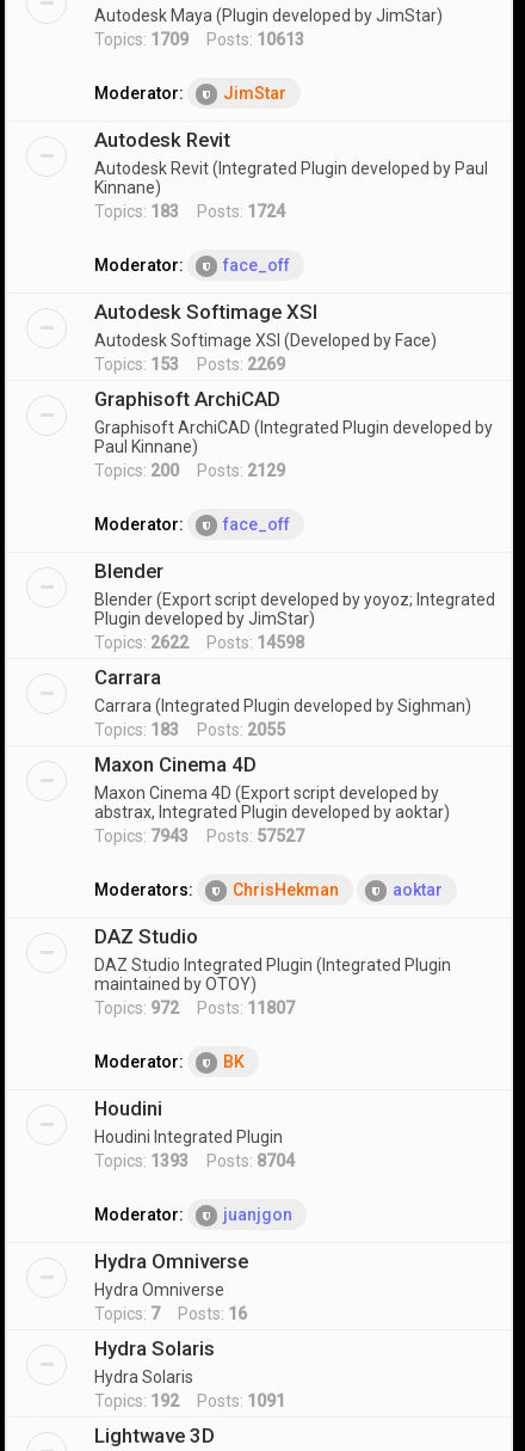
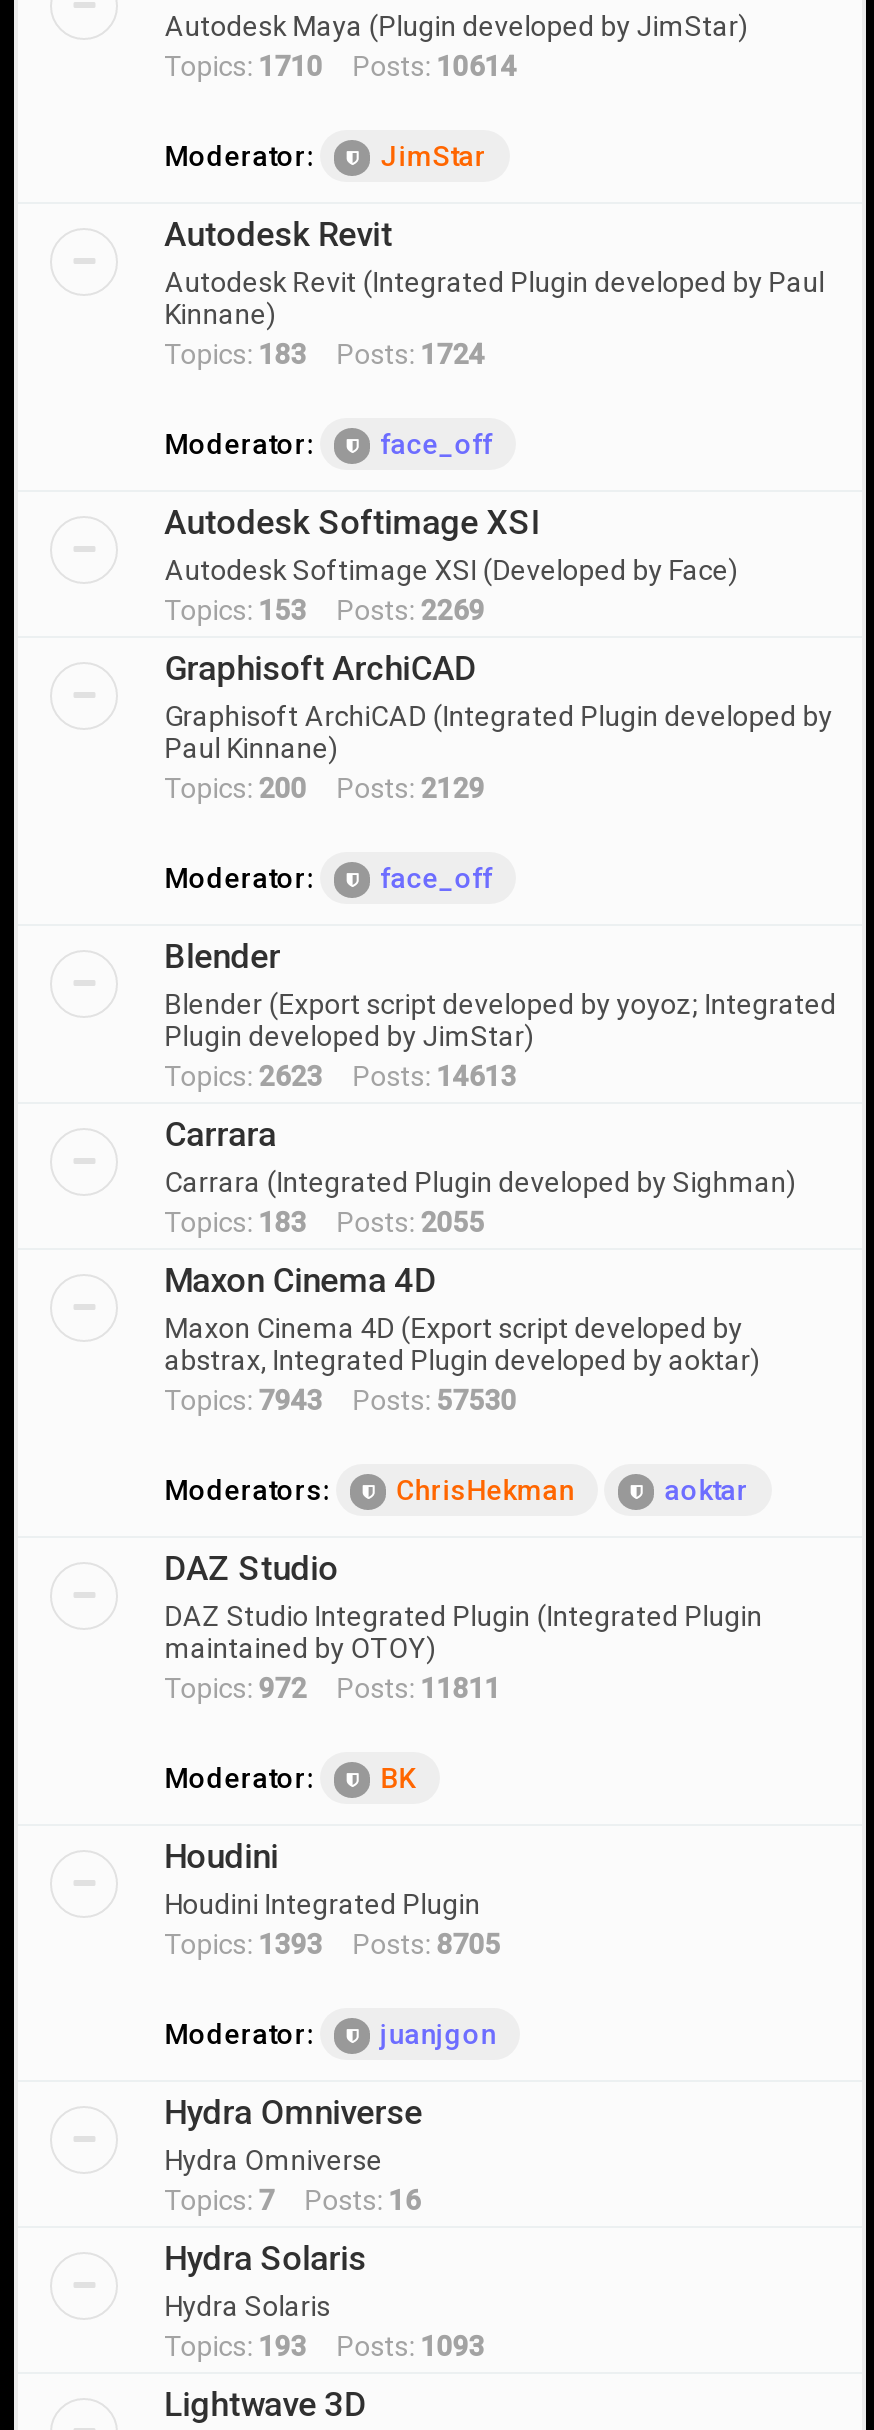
[94,29,304,48] Topics: 1709 Posts: 10613 -> [164,49,516,81] Topics: 1710 Posts: 10614
[94,632,304,652] Topics: 2622 Posts: 14598 -> [164,1059,516,1091] Topics: 2623 Posts: 14613
[94,826,304,845] Topics: 7943 Posts: 57527 -> [164,1383,516,1415] Topics: 7943 Posts: 57530
[94,998,295,1017] Topics: 972 Posts: 11807 -> [164,1671,500,1703] Topics: 972 Posts: 11811
[94,1151,295,1170] Topics: 1393 Posts: 8704 -> [164,1927,500,1959] Topics: 1393 Posts: 8705
[94,1391,285,1410] Topics: 192 Posts: 1091 -> [164,2329,484,2361] Topics: 193 Posts: 1093

